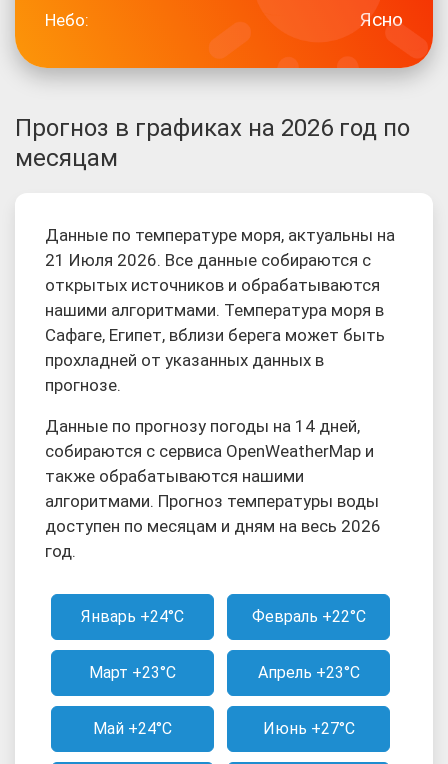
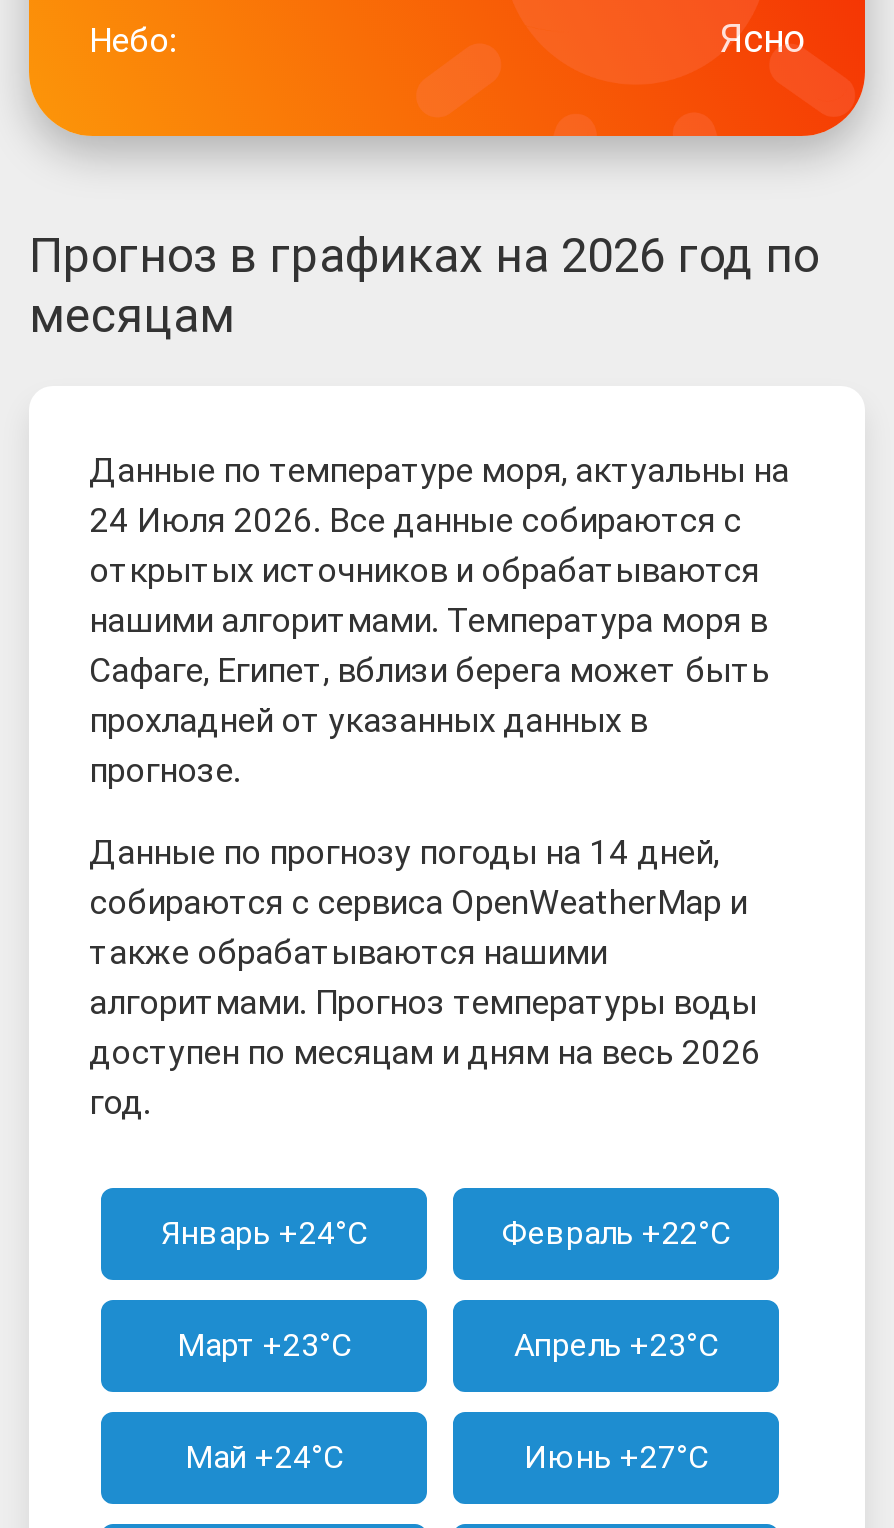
[45,250,371,270] 21 Июля 2026. Все данные собираются с -> [89,501,741,541] 24 Июля 2026. Все данные собираются с

